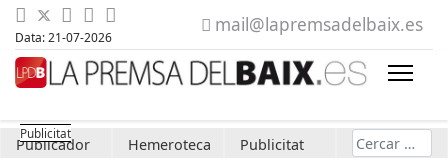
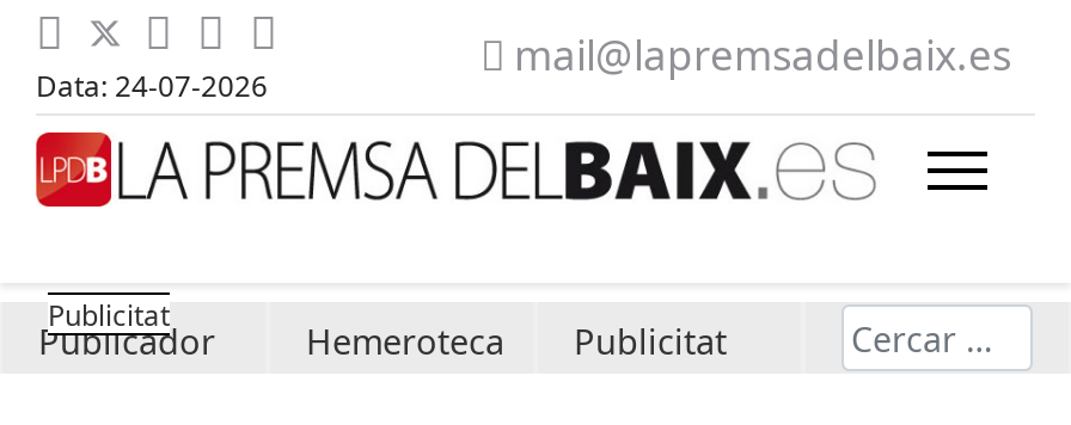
[15,29,112,46] Data: 21-07-2026 -> [36,66,268,106] Data: 24-07-2026

